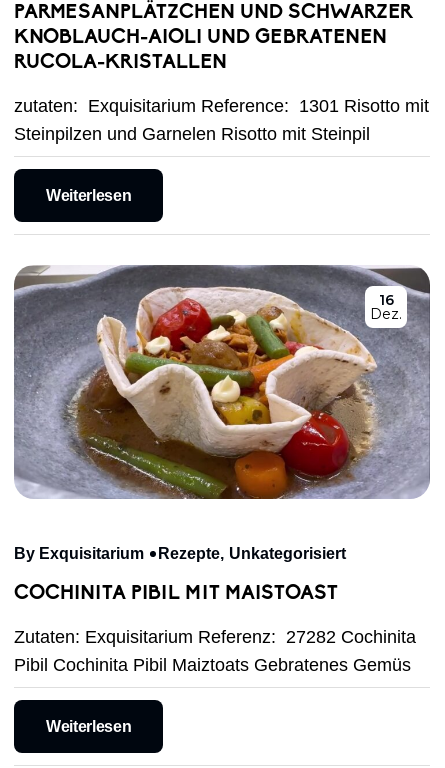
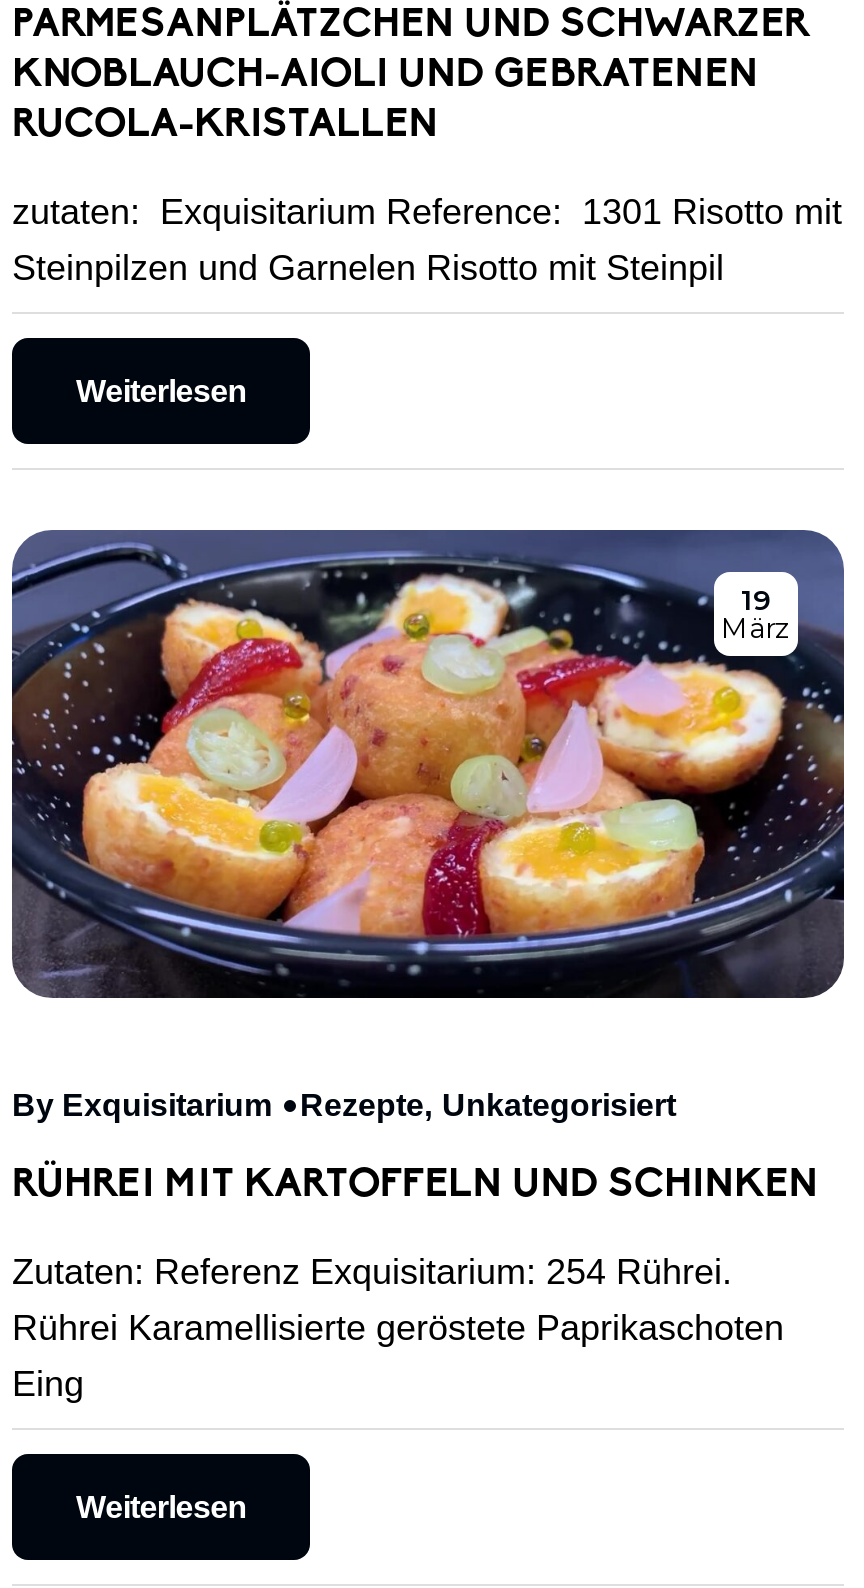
[14,265,430,500] [image] | 16 | Dez. -> [10,528,846,1000] [image] | 19 | März
[14,584,338,604] COCHINITA PIBIL MIT MAISTOAST -> [12,1166,818,1206] RÜHREI MIT KARTOFFELN UND SCHINKEN
[14,627,416,675] Zutaten: Exquisitarium Referenz: 27282 Cochinita | Pibil Cochinita Pibil Maiztoats Gebratenes Gemüs -> [12,1252,784,1404] Zutaten: Referenz Exquisitarium: 254 Rührei. | Rührei Karamellisierte geröstete Paprikaschoten | Eing

